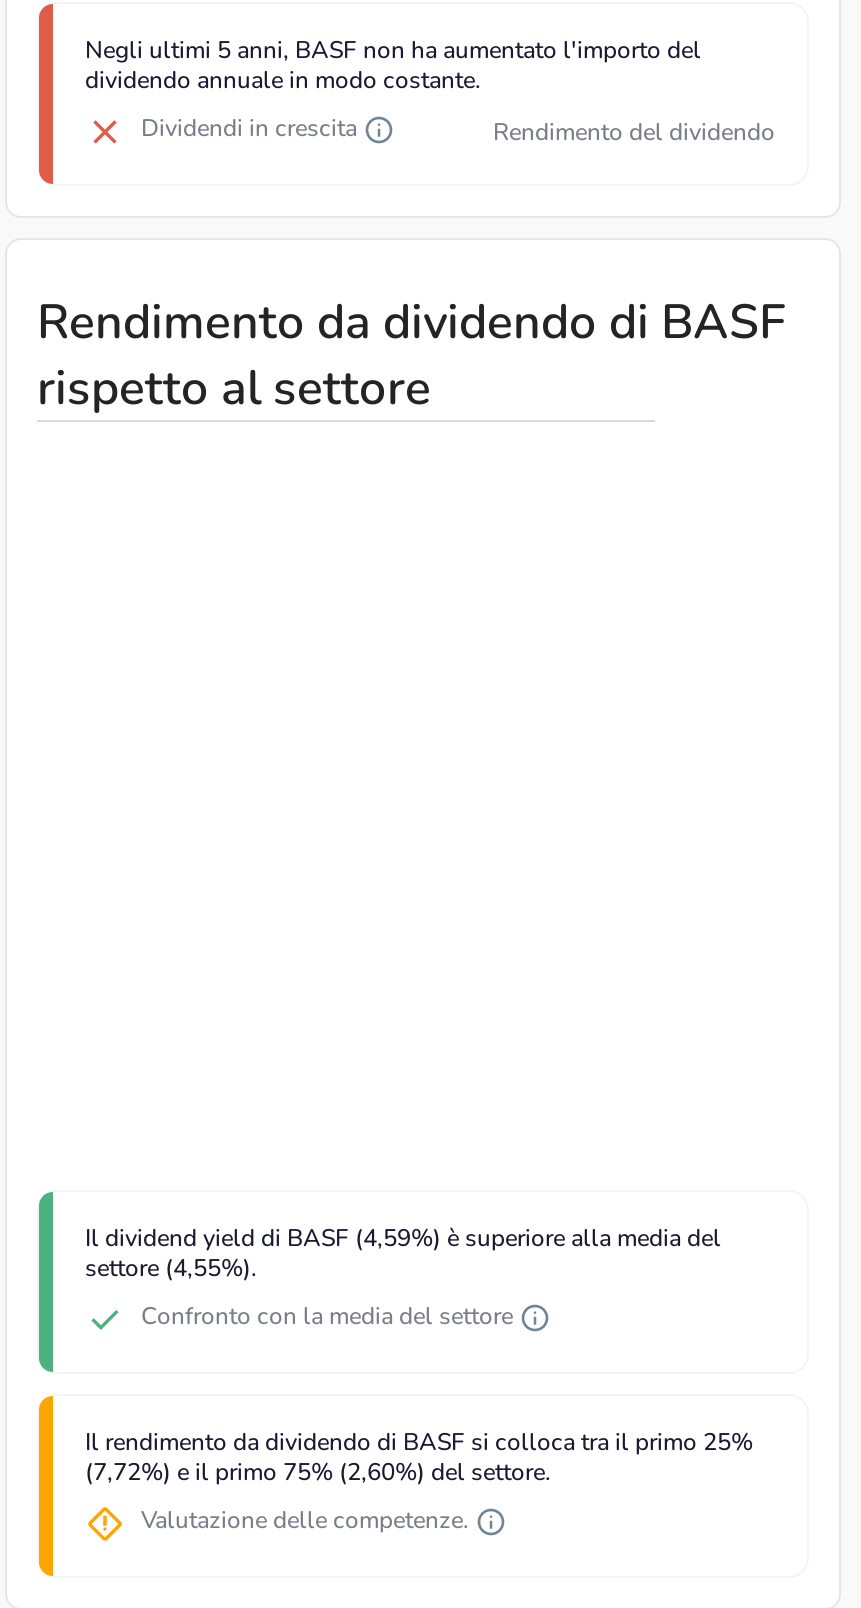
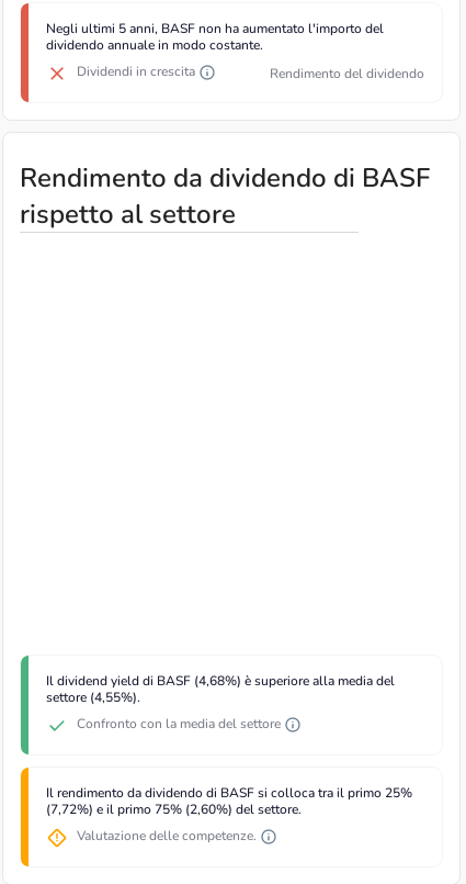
[85,1222,721,1254] Il dividend yield di BASF (4,59%) è superiore alla media del -> [46,672,395,690] Il dividend yield di BASF (4,68%) è superiore alla media del

